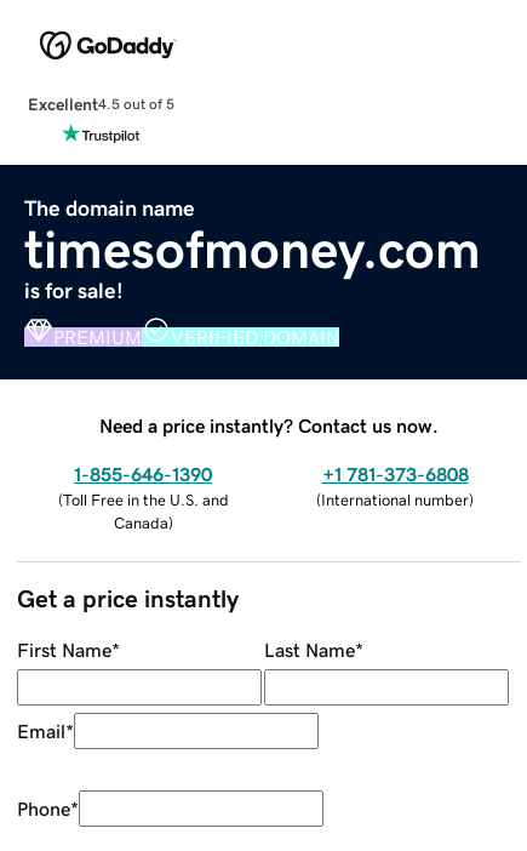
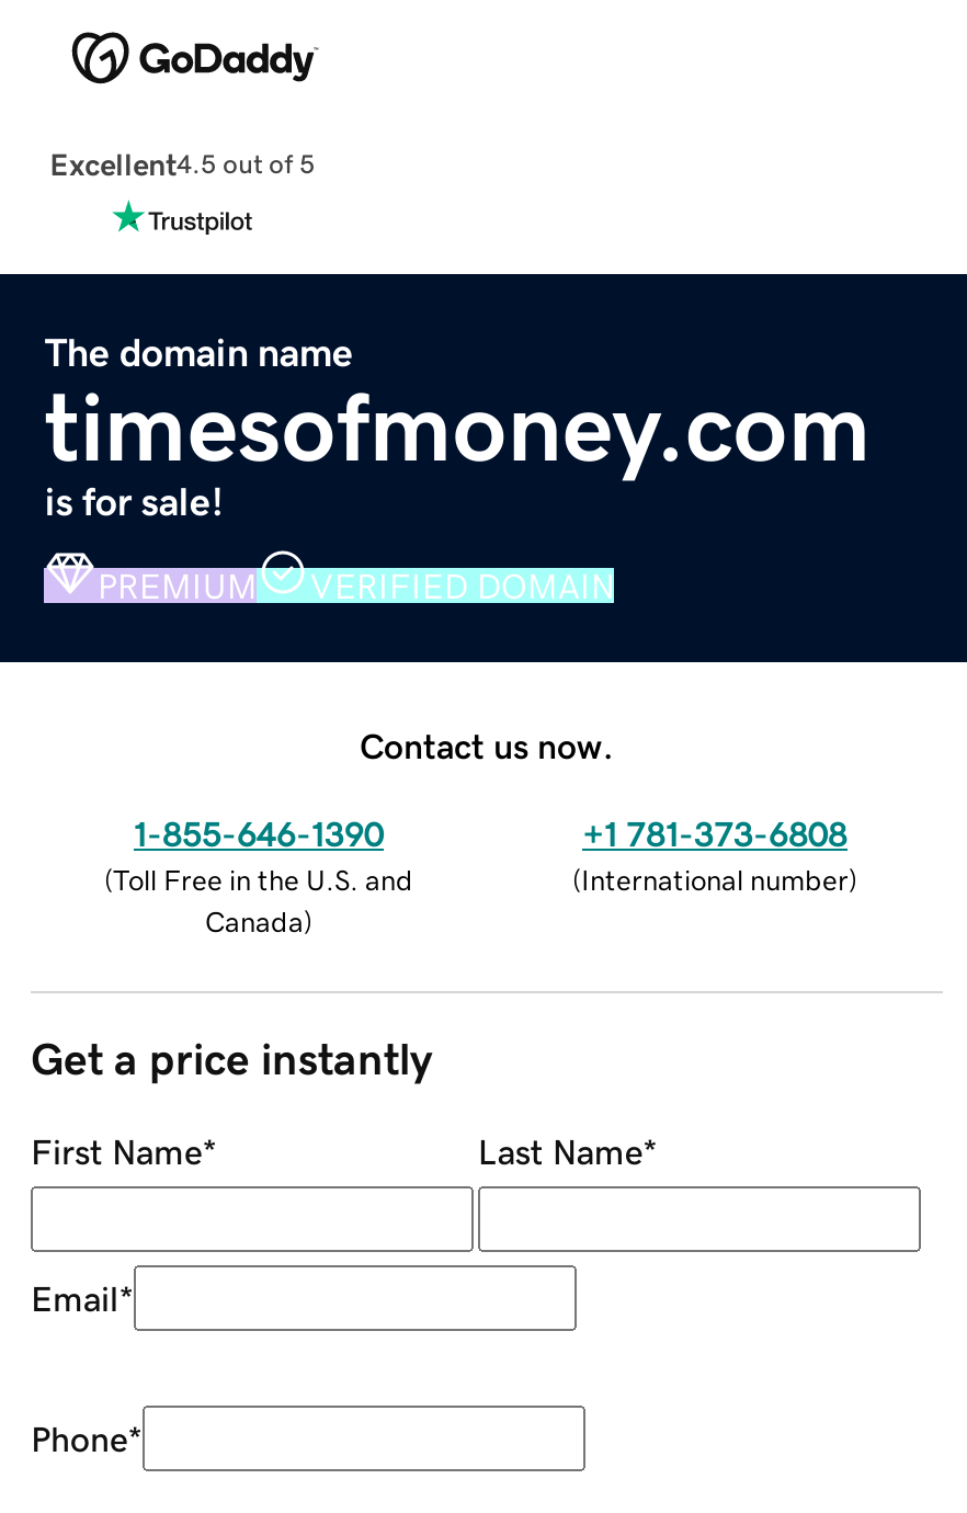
[99,415,439,435] Need a price instantly? Contact us now. -> [360,727,614,762] Contact us now.

